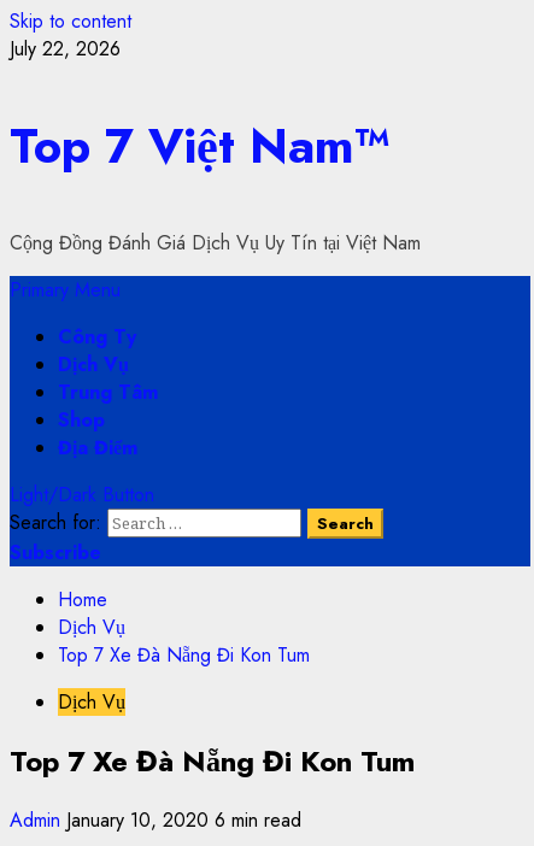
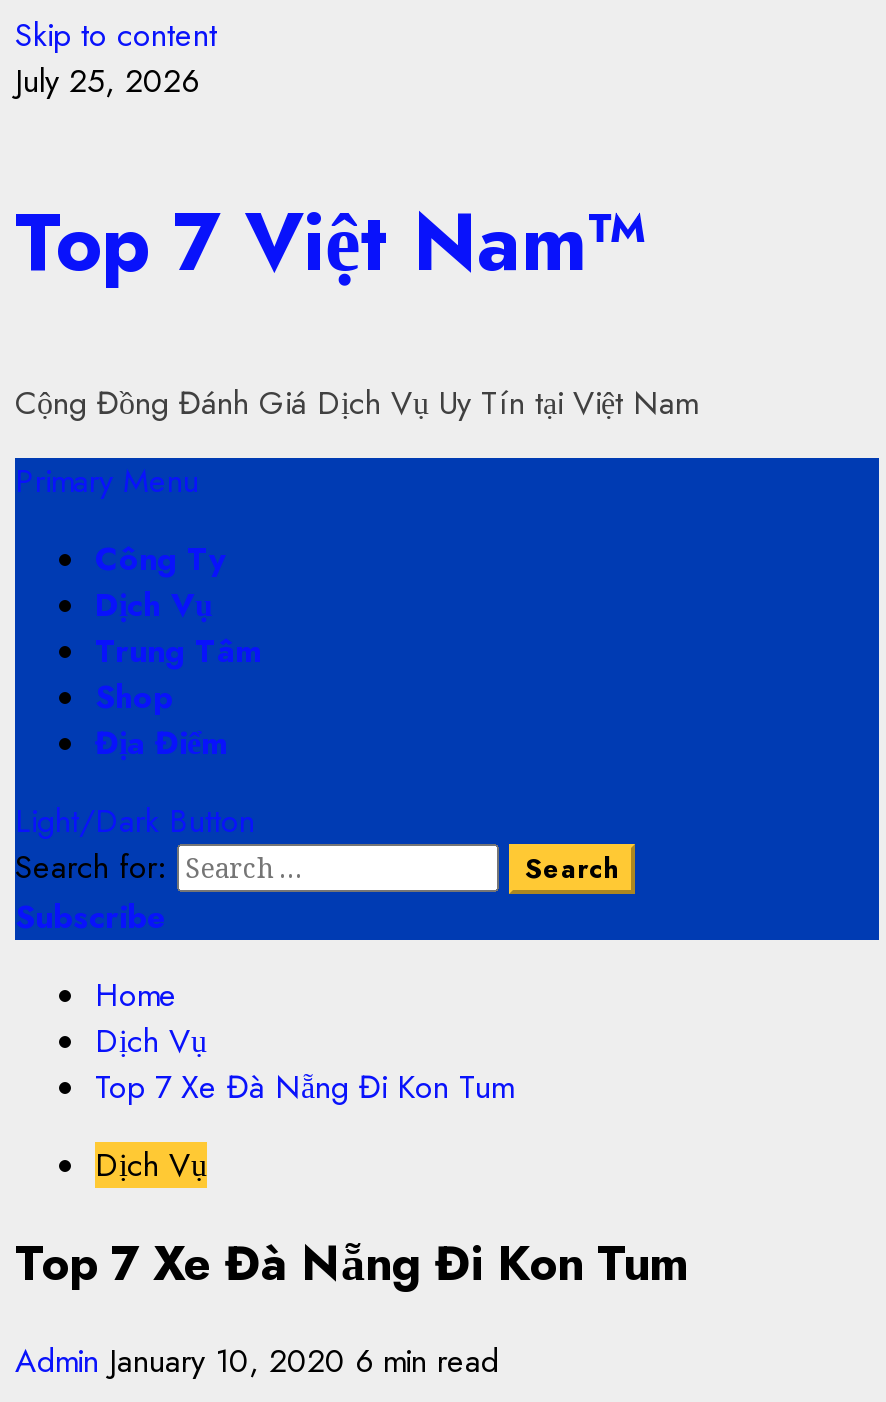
[10,35,121,63] July 22, 2026 -> [15,58,199,104] July 25, 2026

